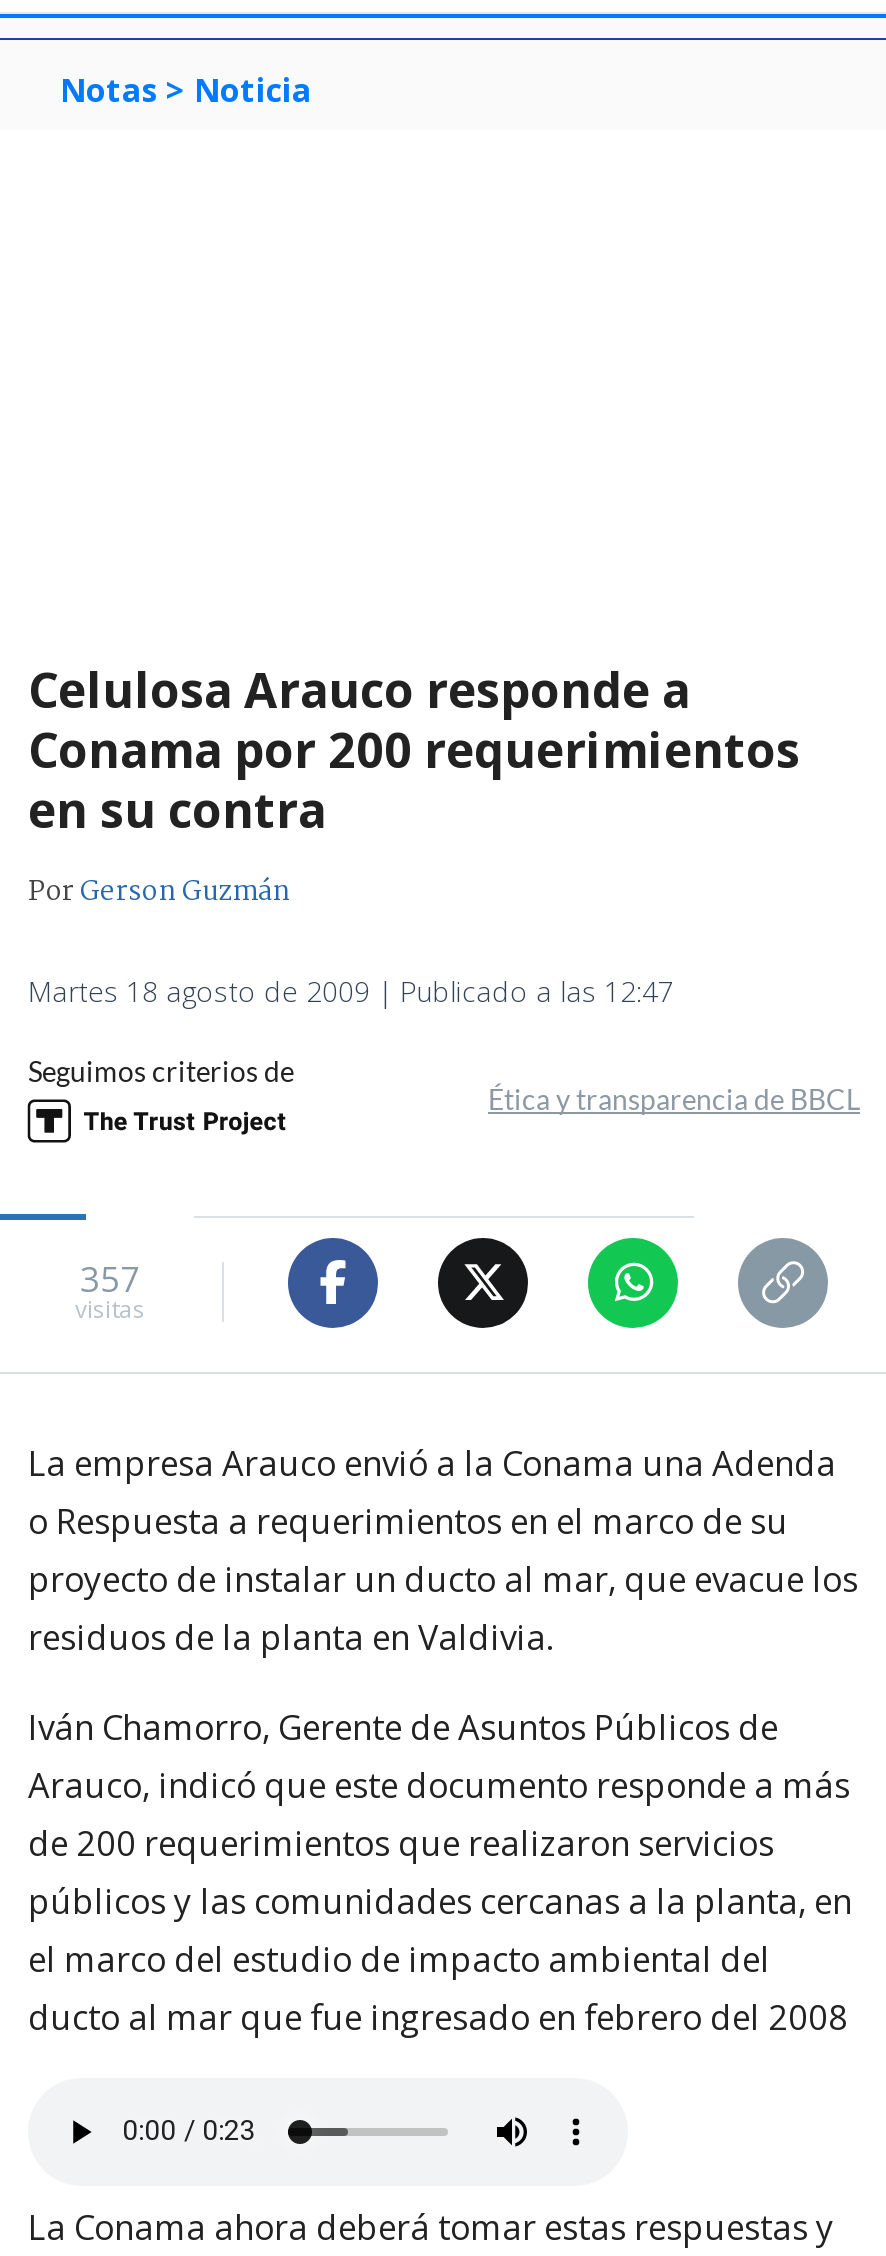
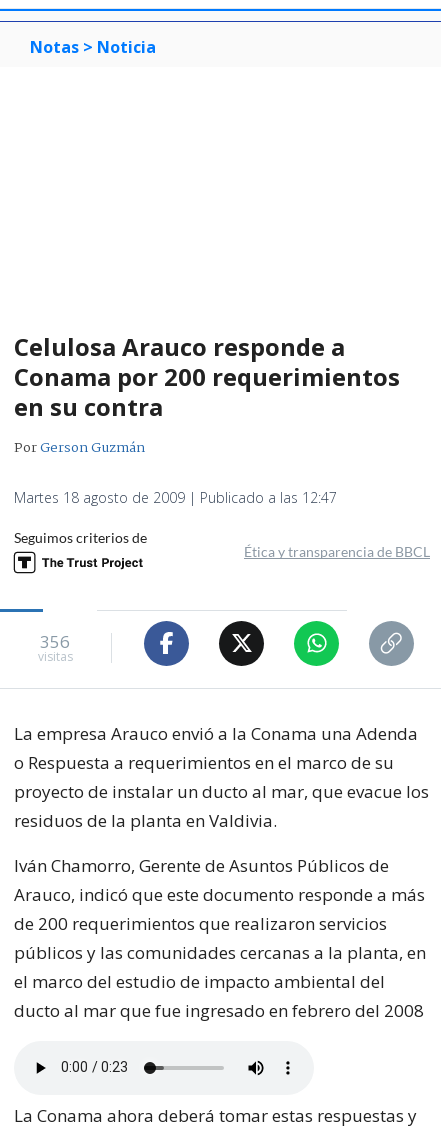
[80,1257,140,1303] 357 -> [40,630,70,653] 356

